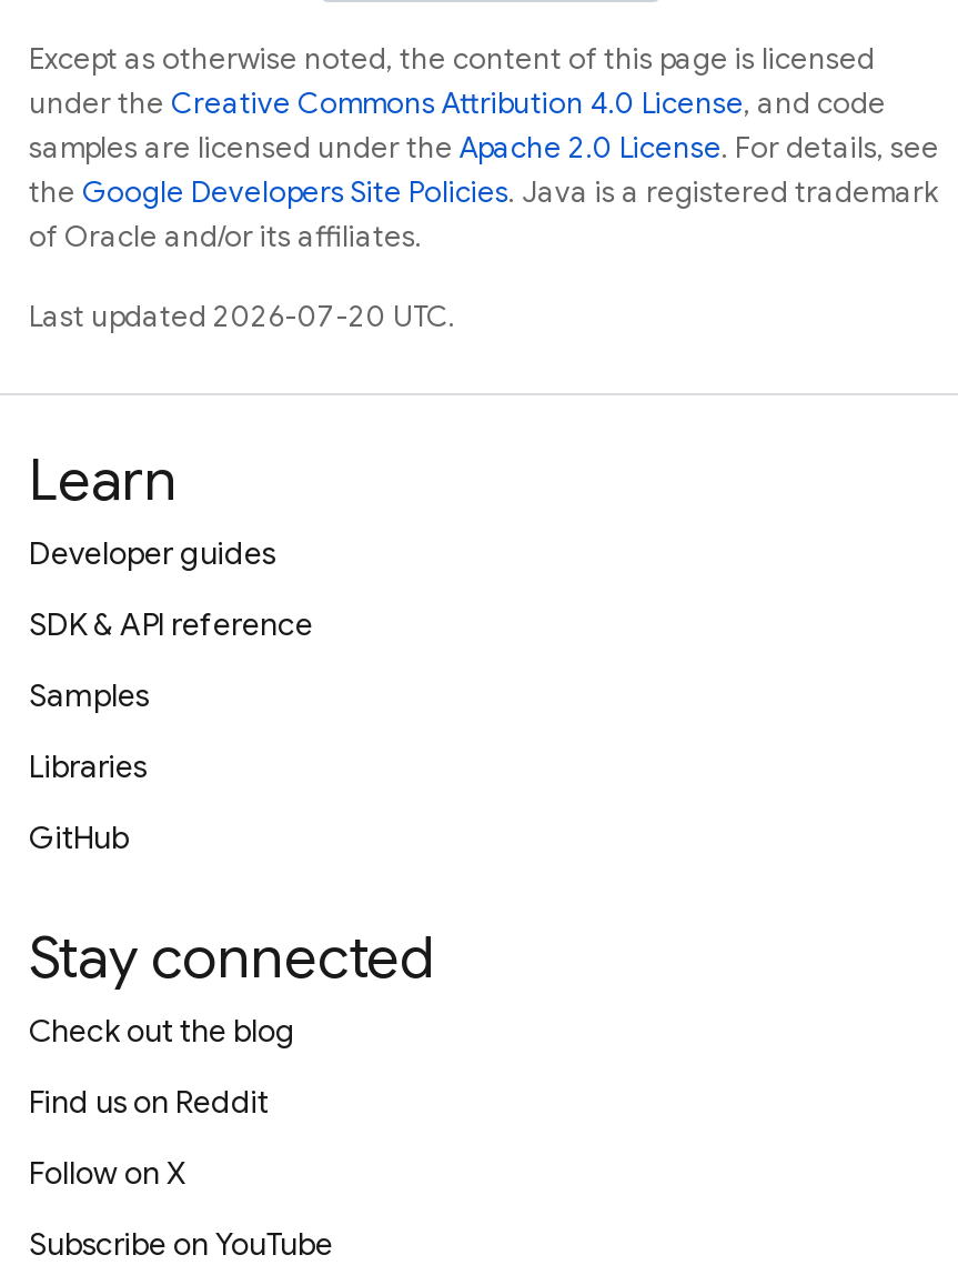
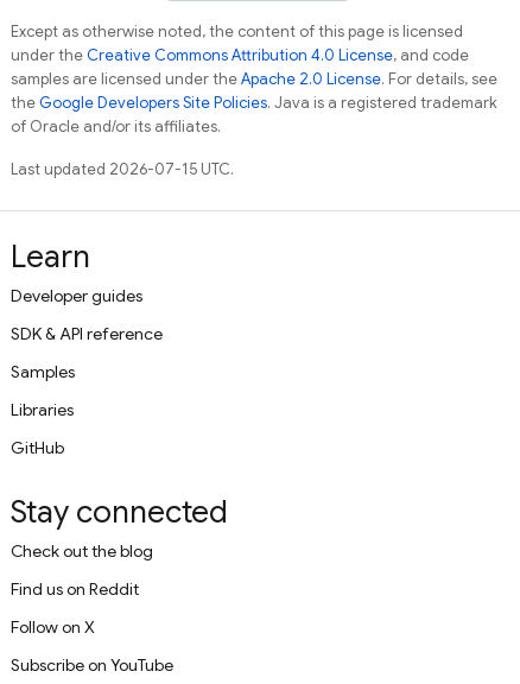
[29,298,455,335] Last updated 2026-07-20 UTC. -> [11,159,234,179] Last updated 2026-07-15 UTC.

